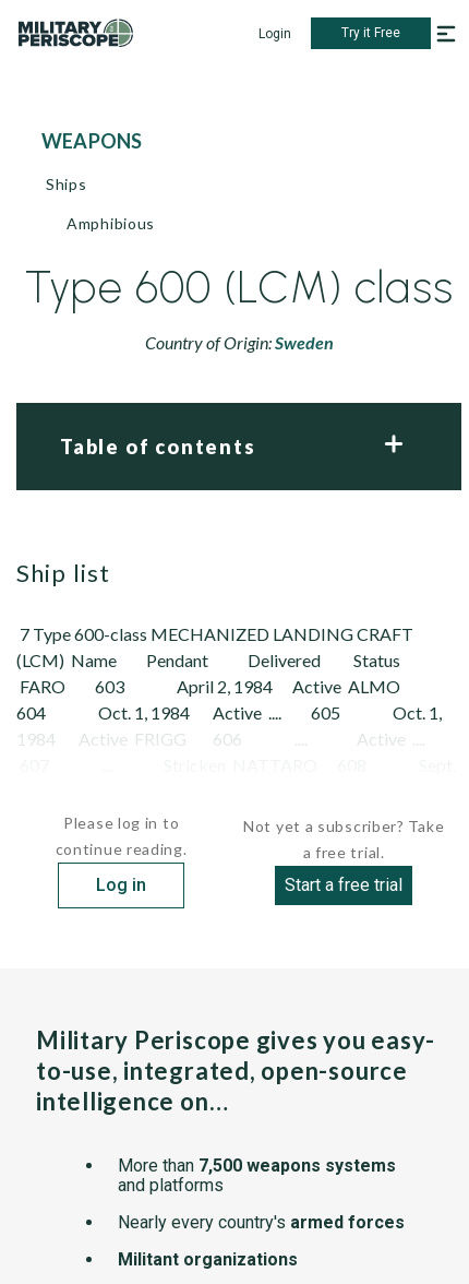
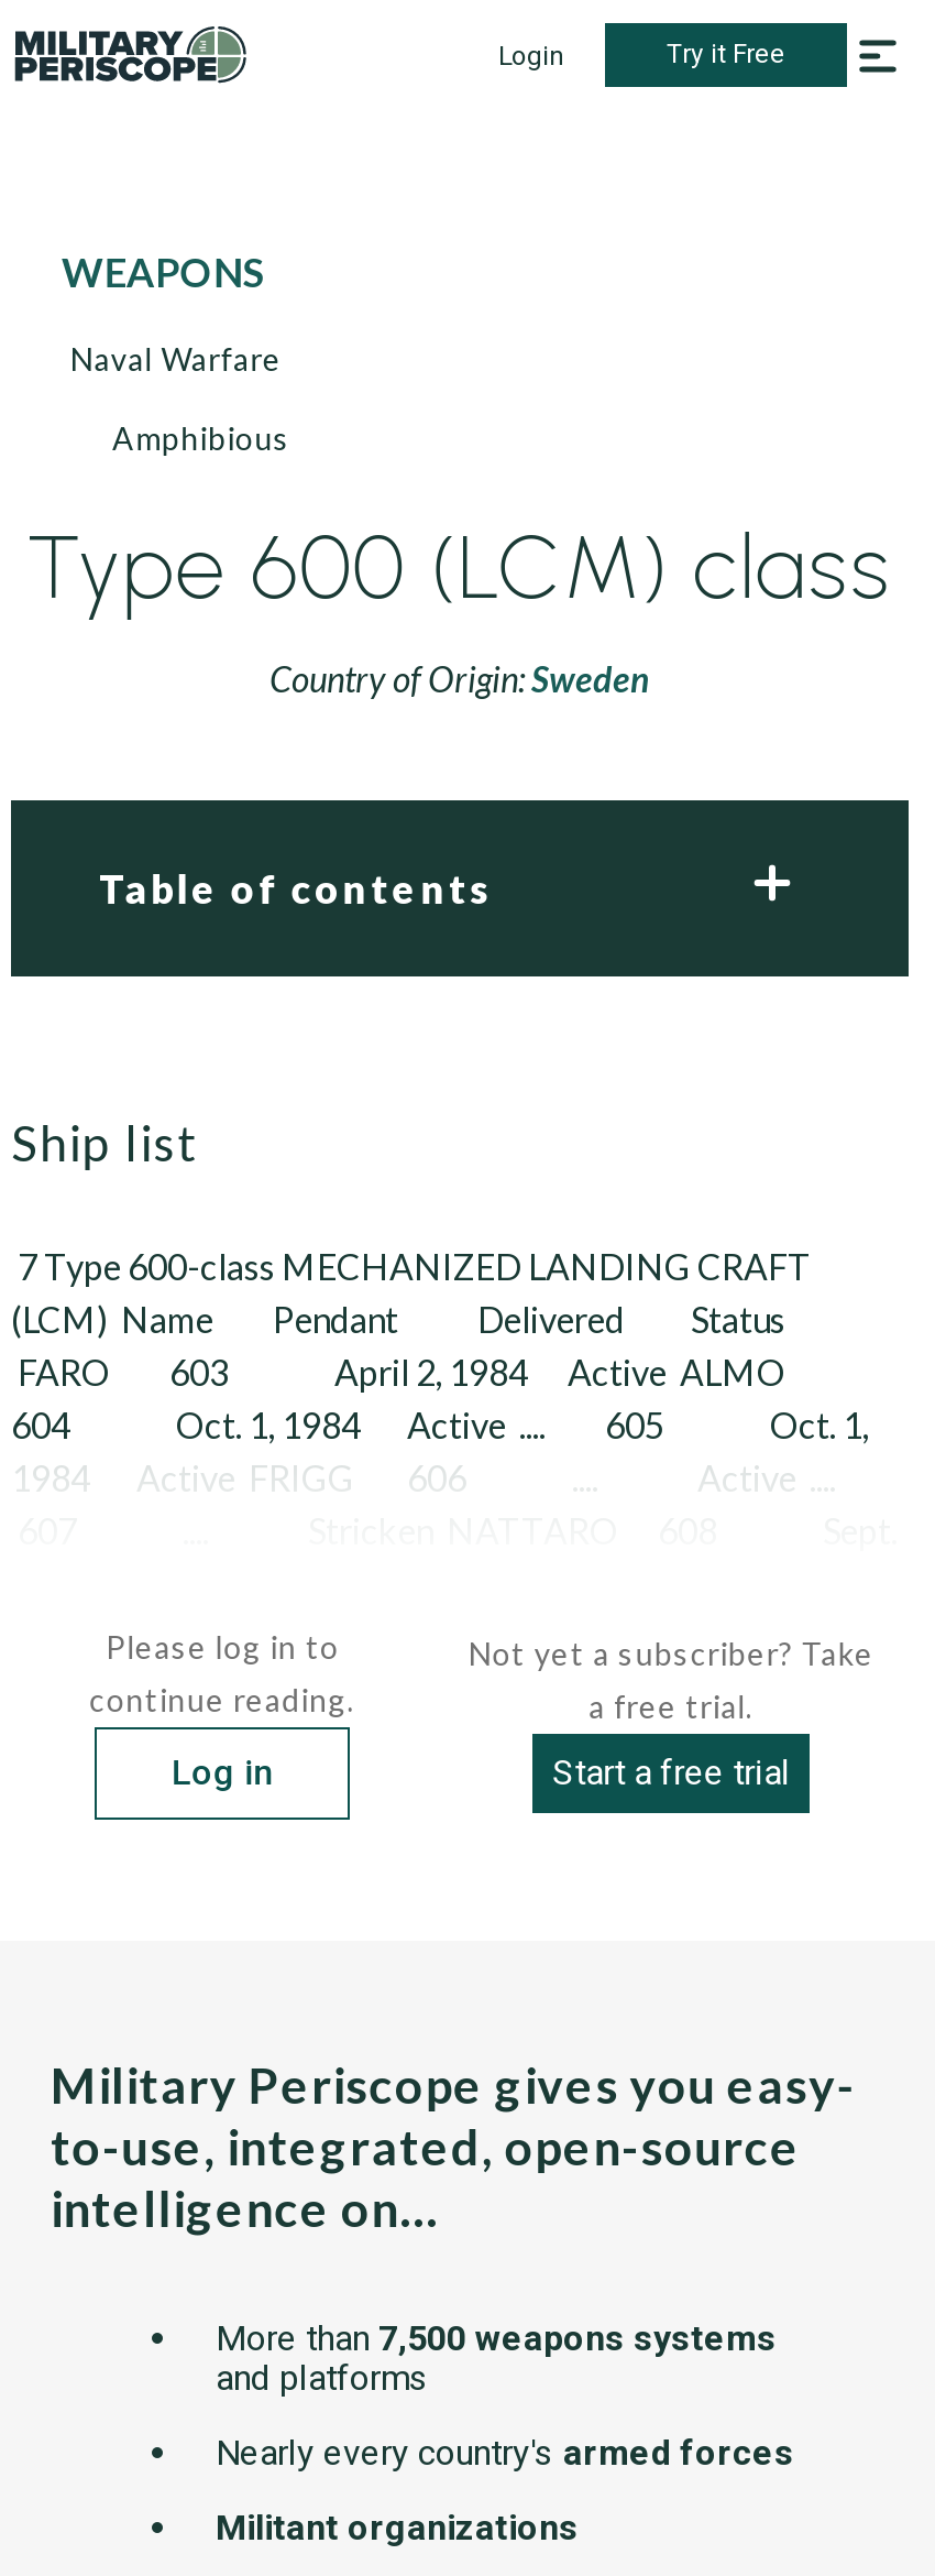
[46,175,87,193] Ships -> [70,340,282,378] Naval Warfare

